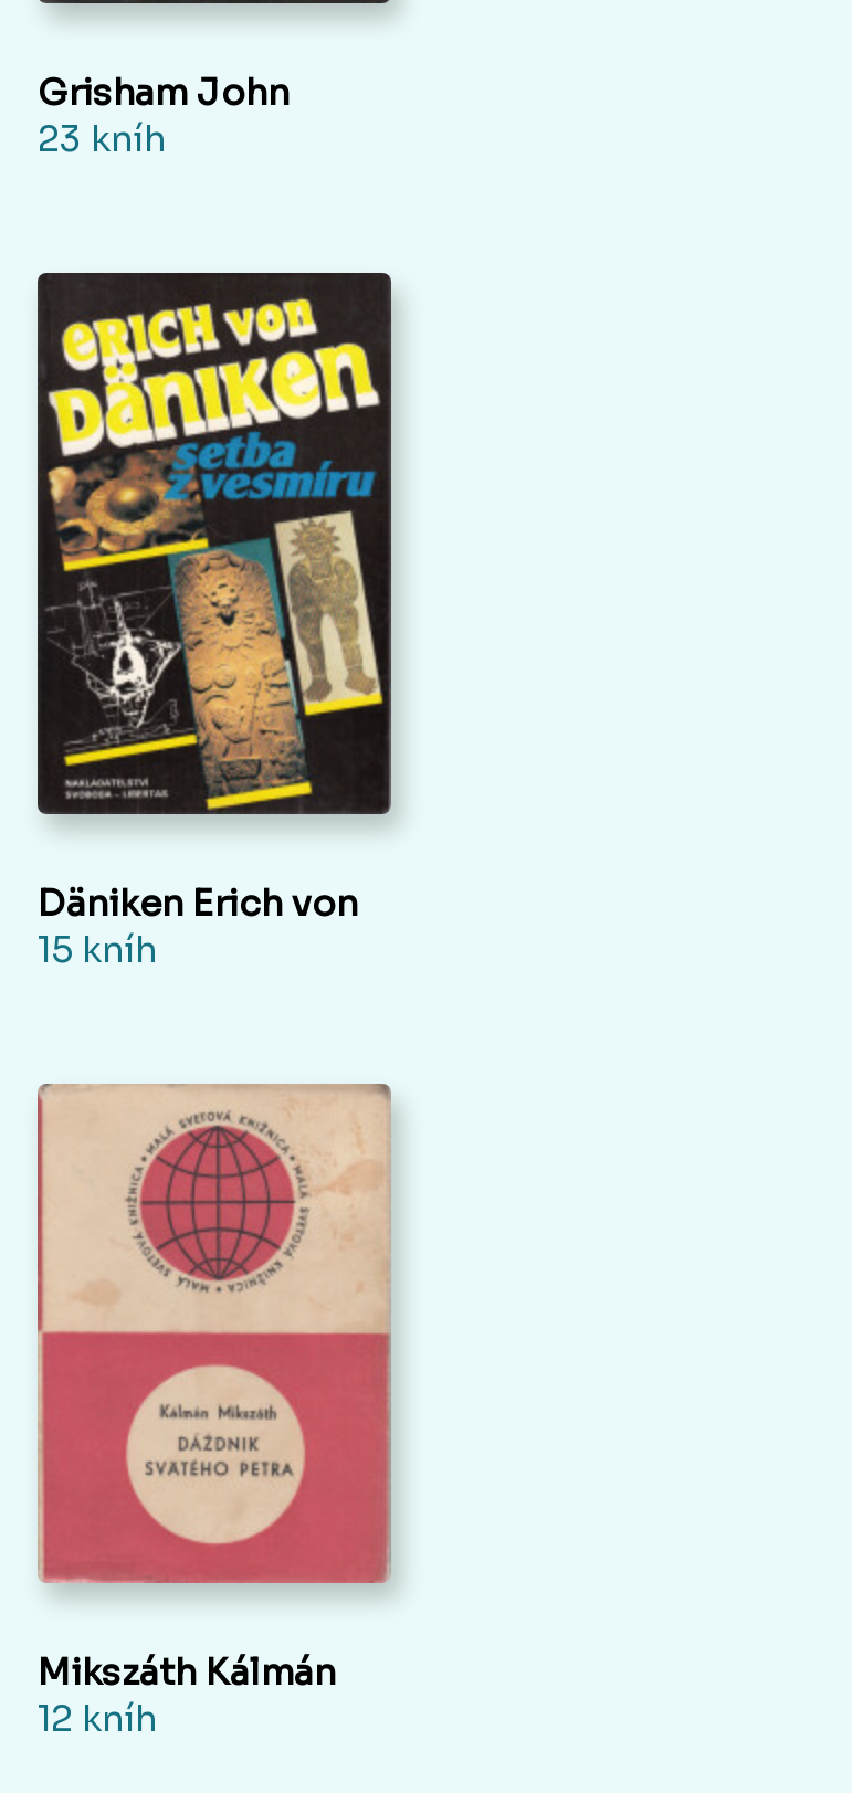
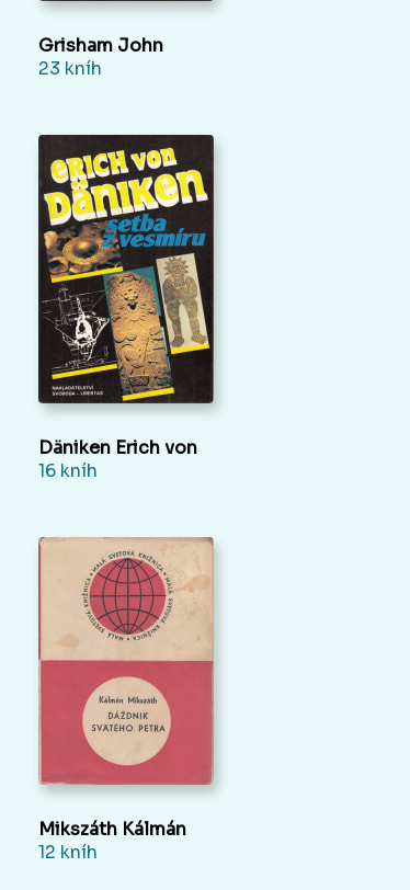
[38,926,157,973] 15 kníh -> [38,460,98,483] 16 kníh

